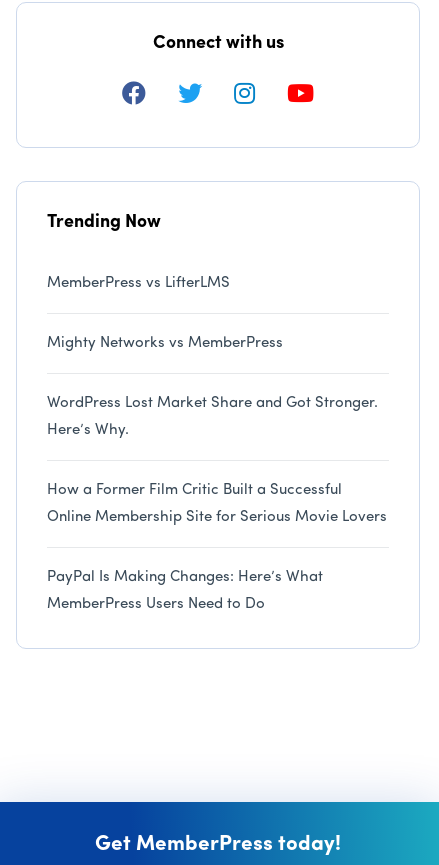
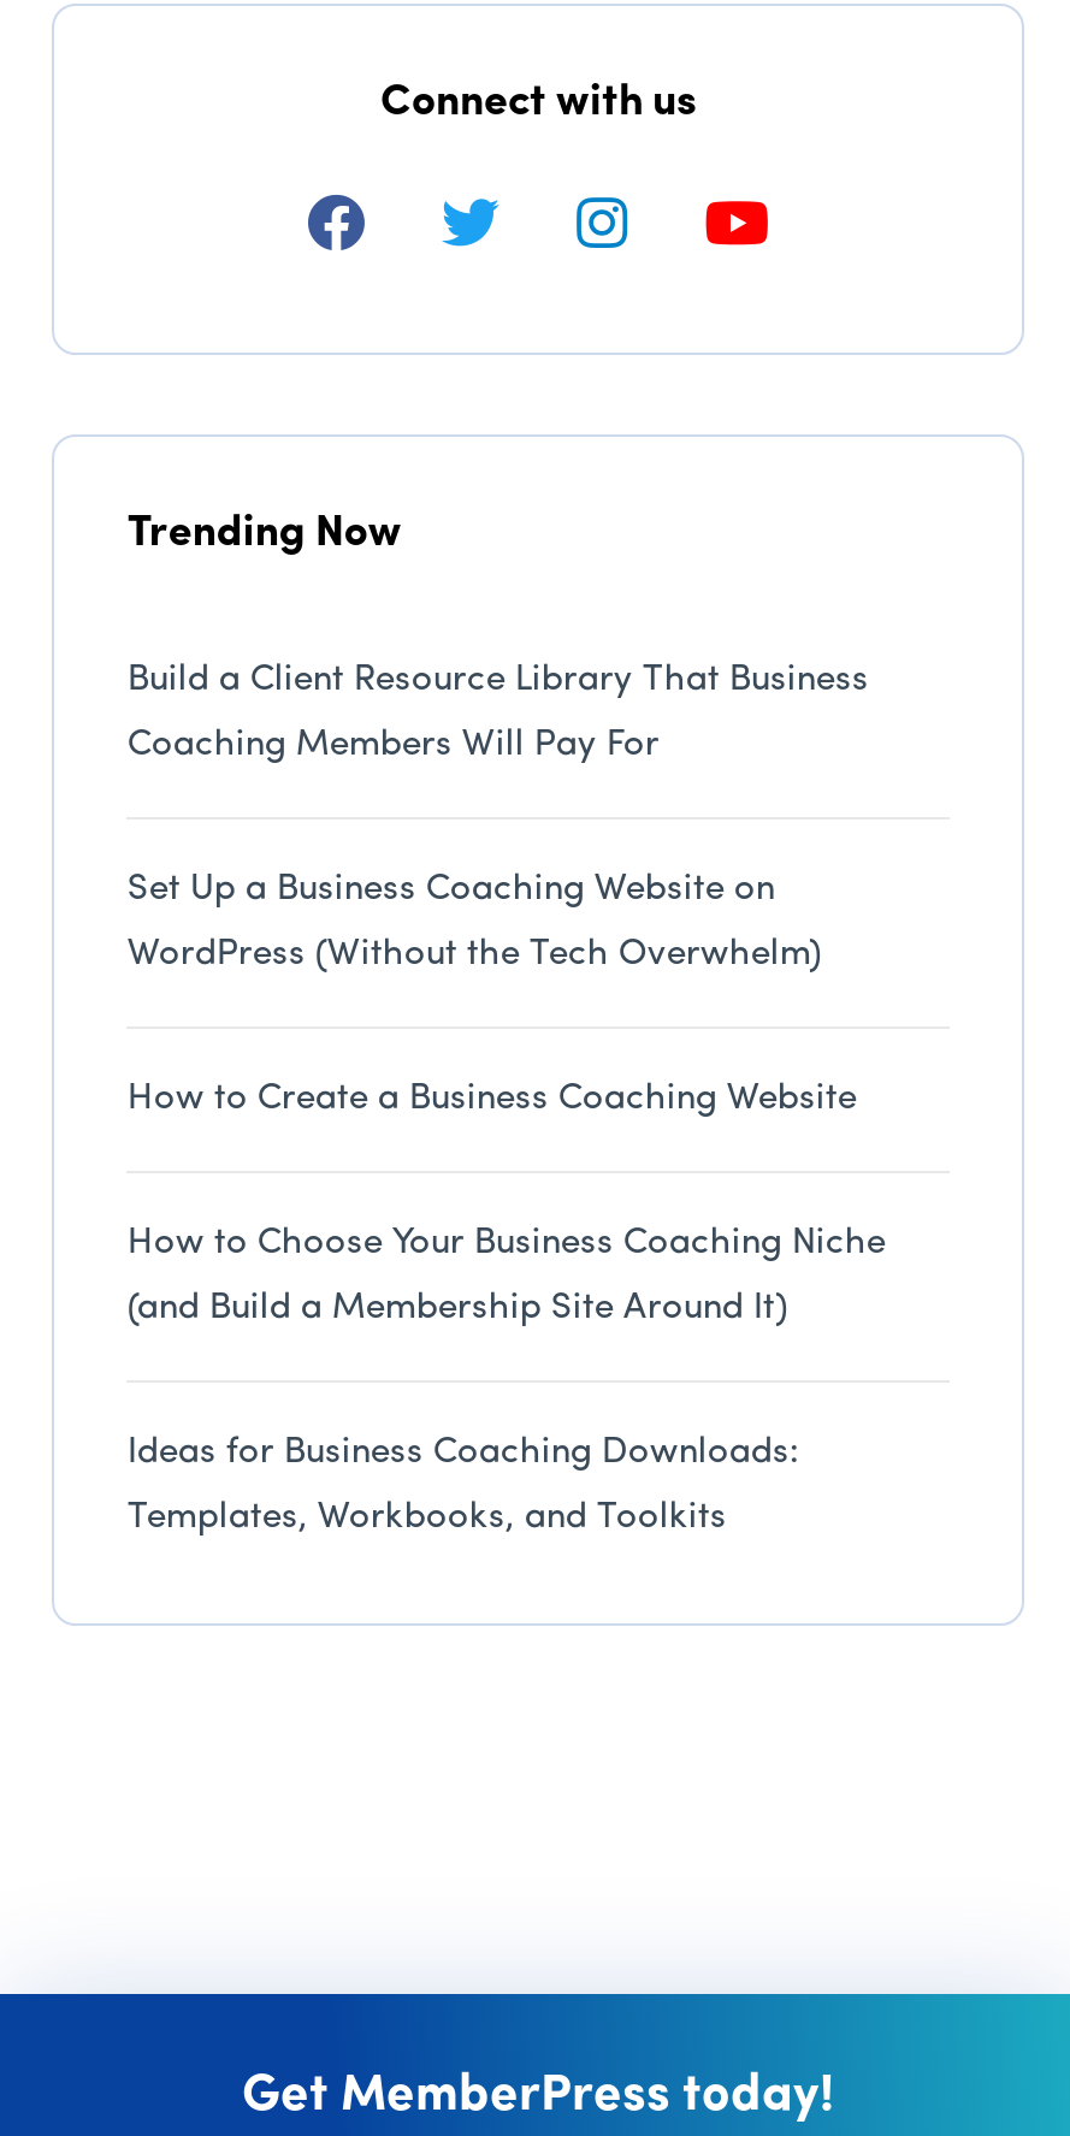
[47,275,230,290] MemberPress vs LifterLMS -> [127,662,869,763] Build a Client Resource Library That Business | Coaching Members Will Pay For
[47,335,283,350] Mighty Networks vs MemberPress -> [127,871,821,972] Set Up a Business Coaching Website on | WordPress (Without the Tech Overwhelm)
[47,395,378,437] WordPress Lost Market Share and Got Stronger. | Here’s Why. -> [127,1081,857,1117] How to Create a Business Coaching Website
[47,482,387,524] How a Former Film Critic Built a Successful | Online Membership Site for Serious Movie Lovers -> [127,1225,886,1326] How to Choose Your Business Coaching Niche | (and Build a Membership Site Around It)
[47,569,323,611] PayPal Is Making Changes: Here’s What | MemberPress Users Need to Do -> [127,1434,799,1536] Ideas for Business Coaching Downloads: | Templates, Workbooks, and Toolkits

